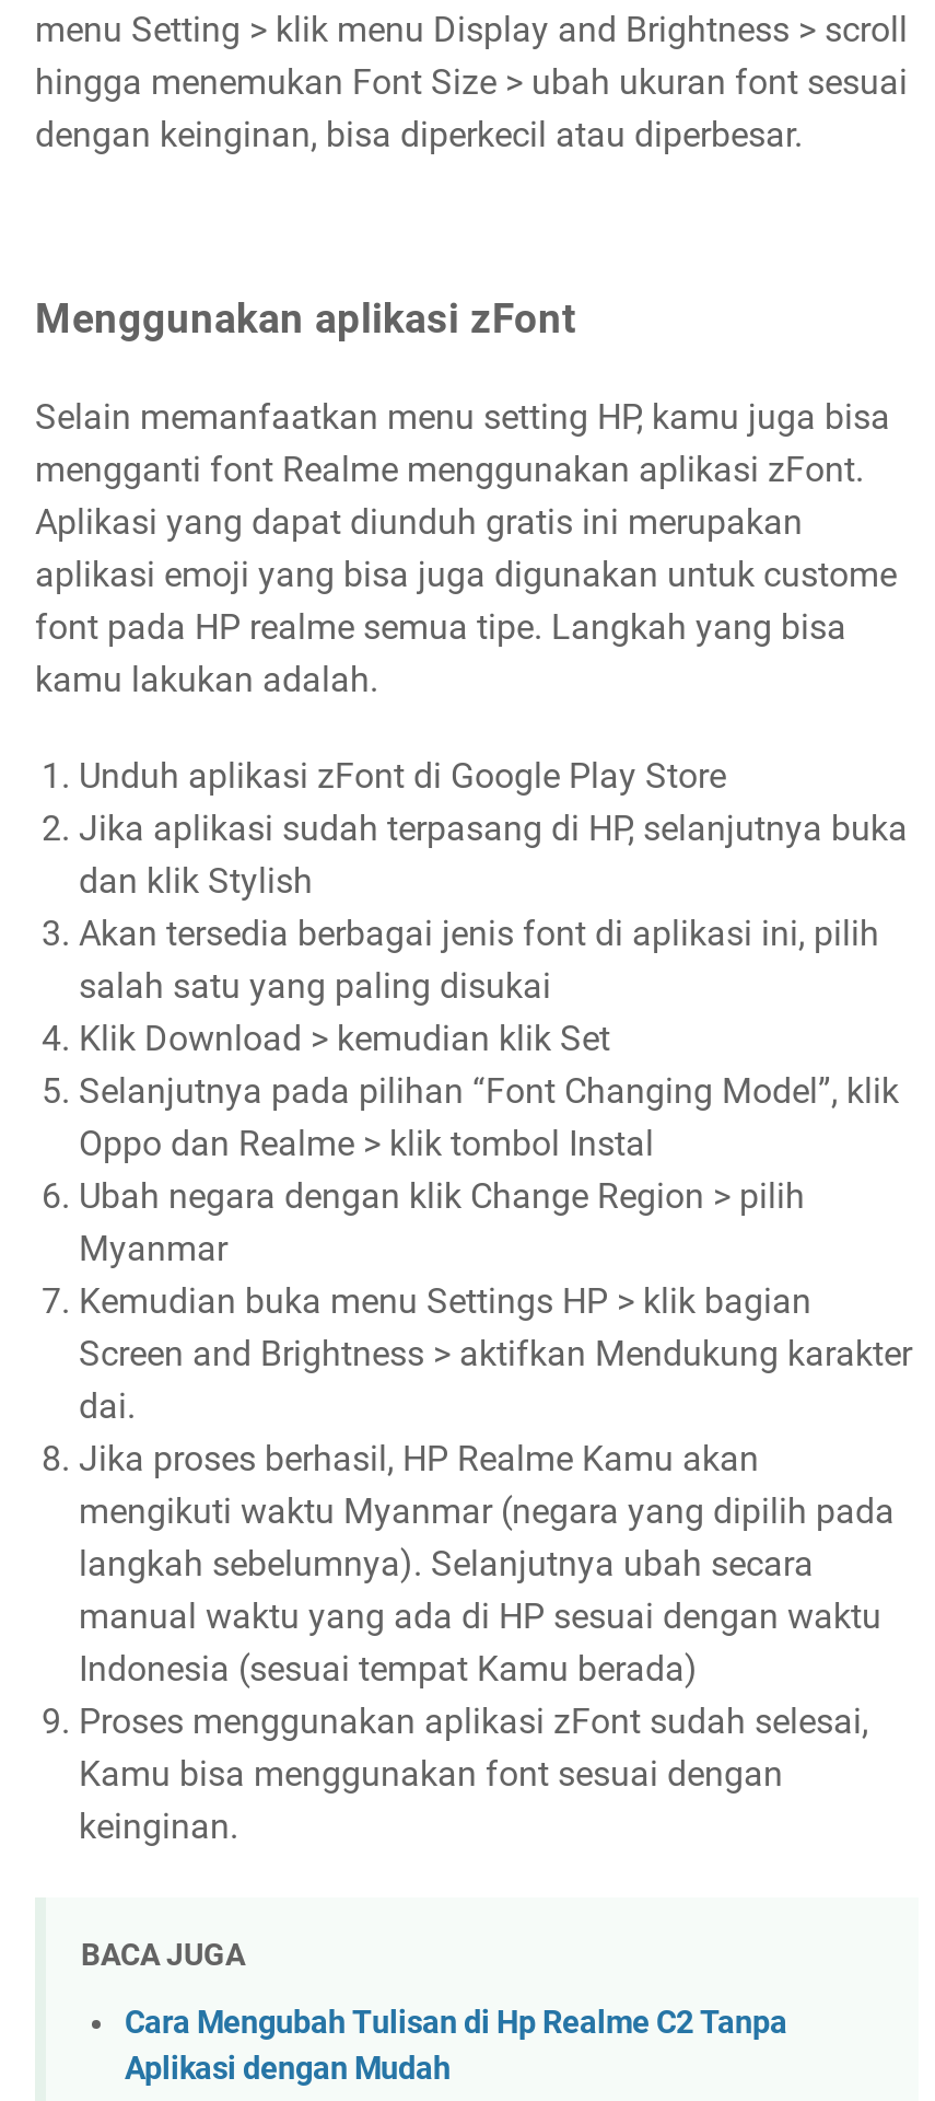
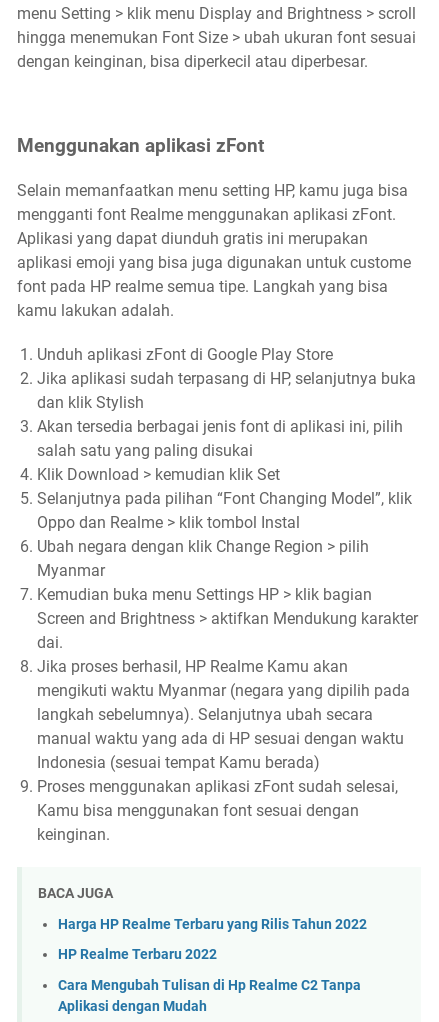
none -> [58,916,367,963] Harga HP Realme Terbaru yang Rilis Tahun 2022 | HP Realme Terbaru 2022

